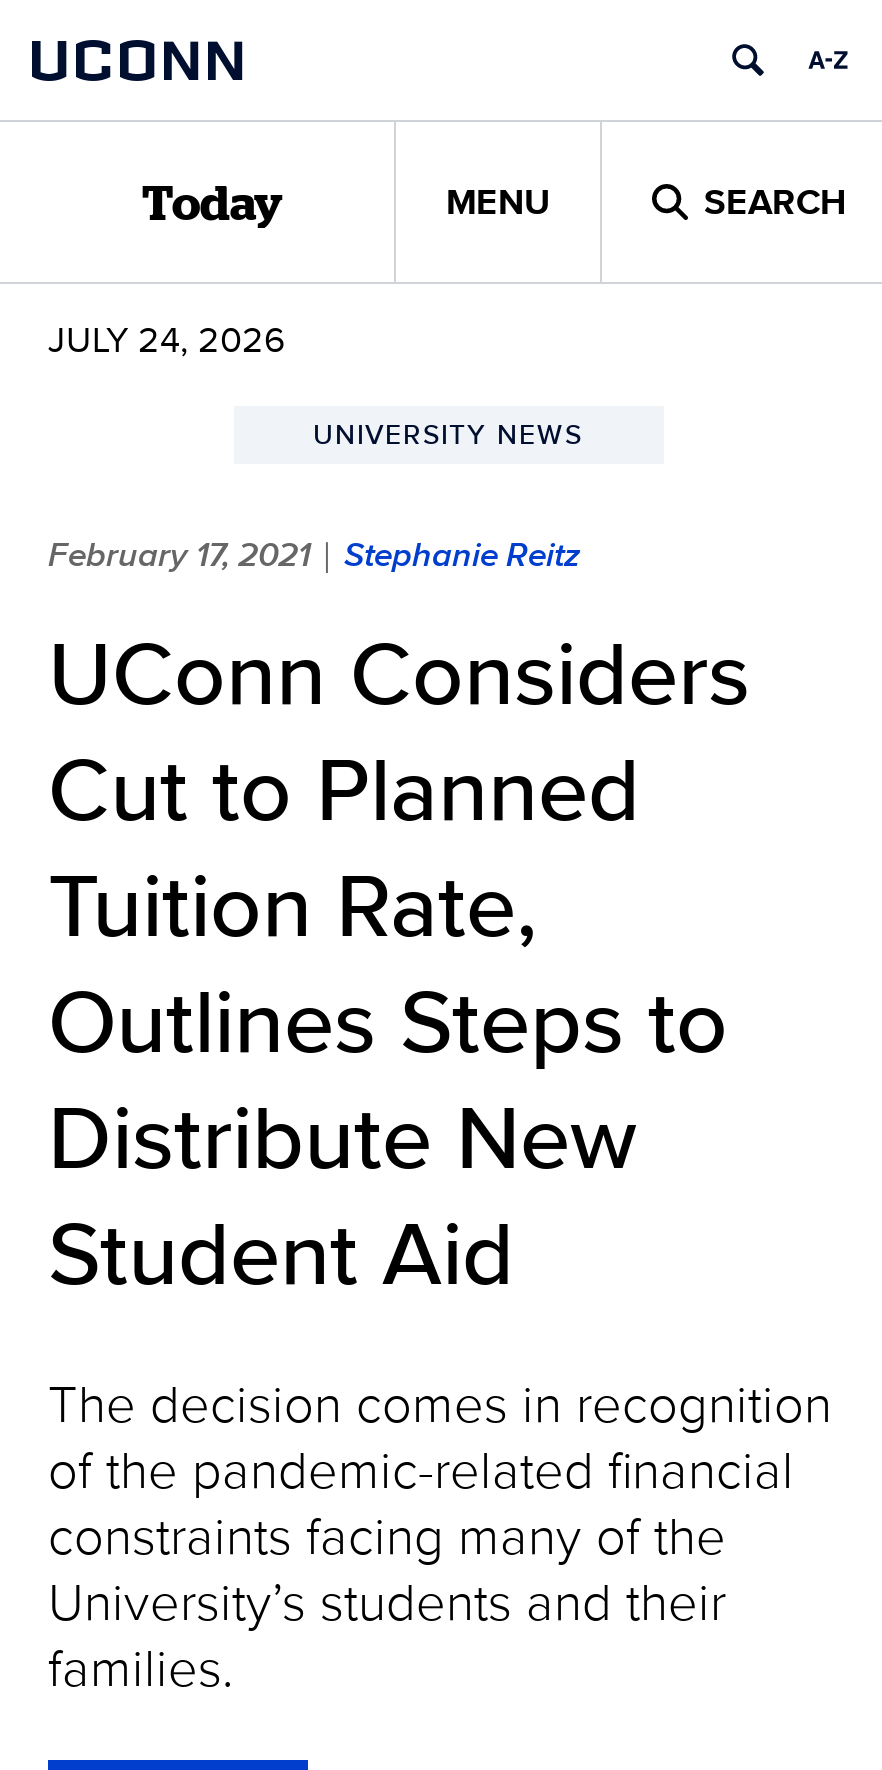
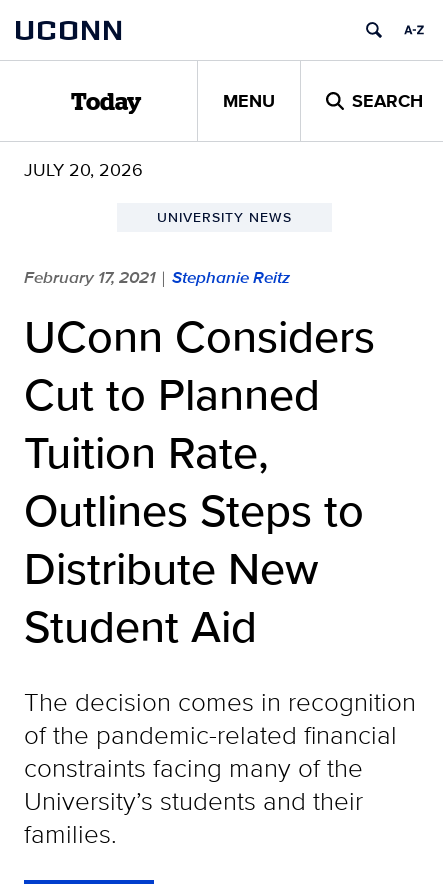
[48,314,286,364] JULY 24, 2026 -> [24,157,143,182] JULY 20, 2026

